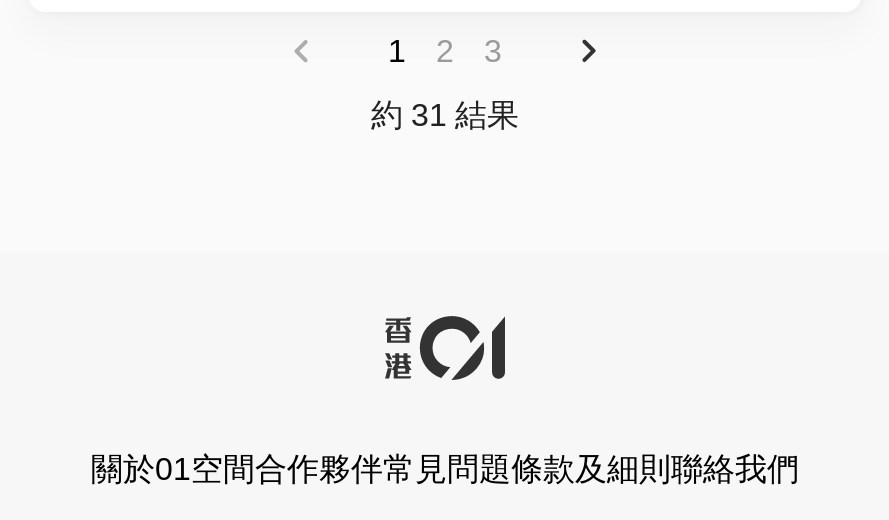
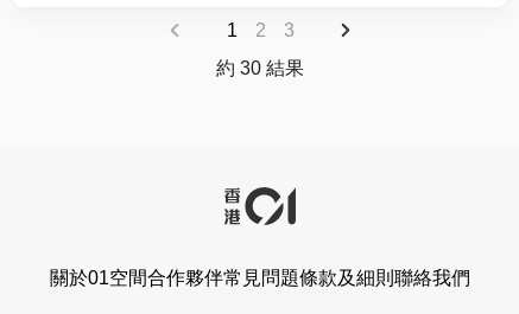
[371,98,519,132] 約 31 結果 -> [216,58,304,78] 約 30 結果

